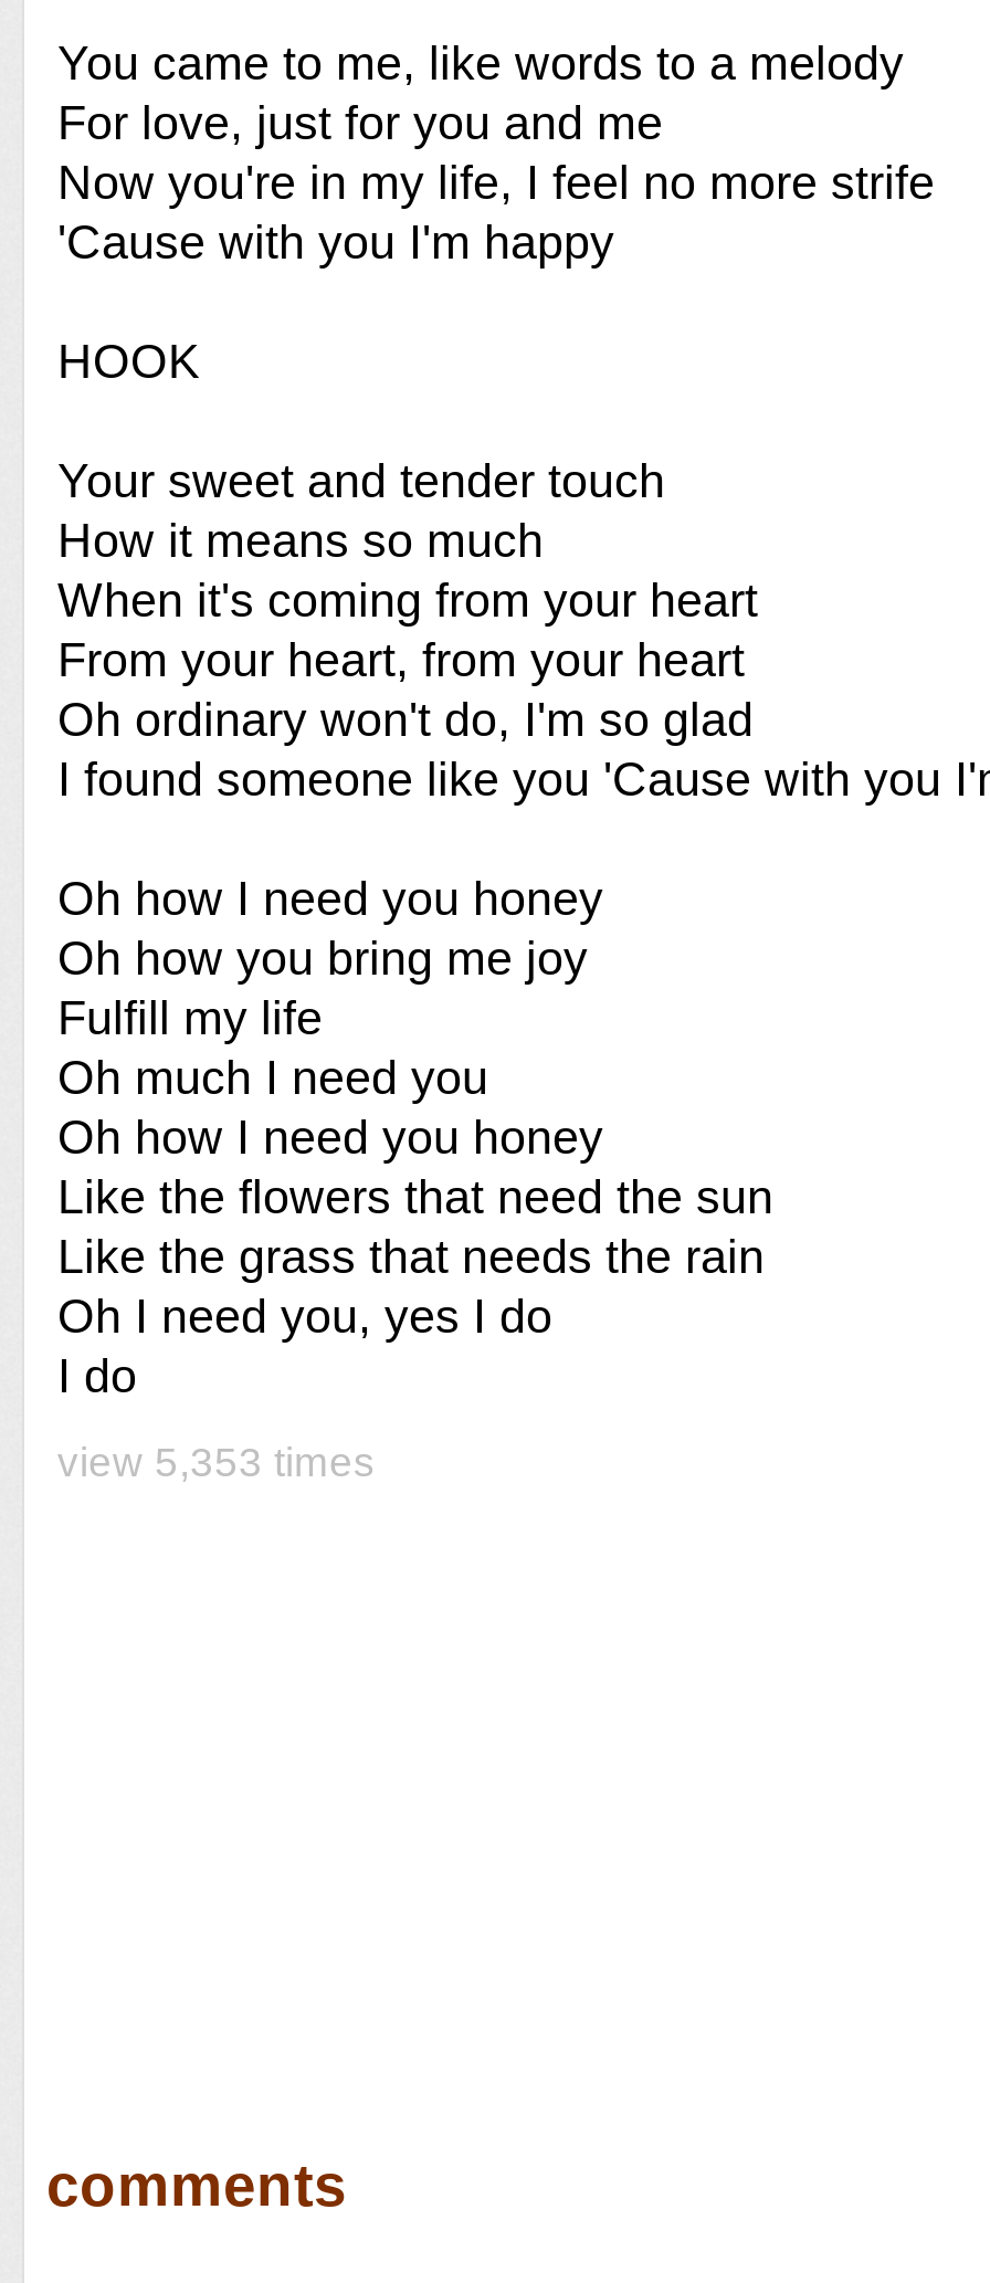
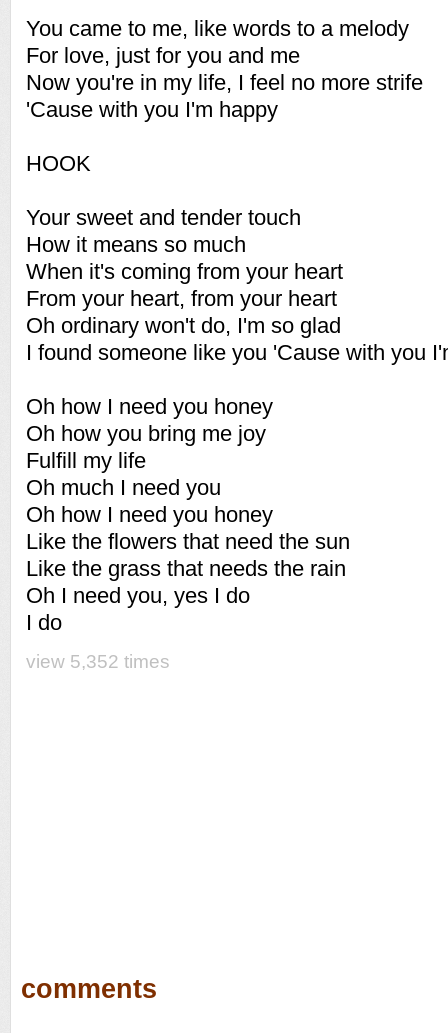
[57,1439,376,1485] view 5,353 times -> [26,651,170,672] view 5,352 times

